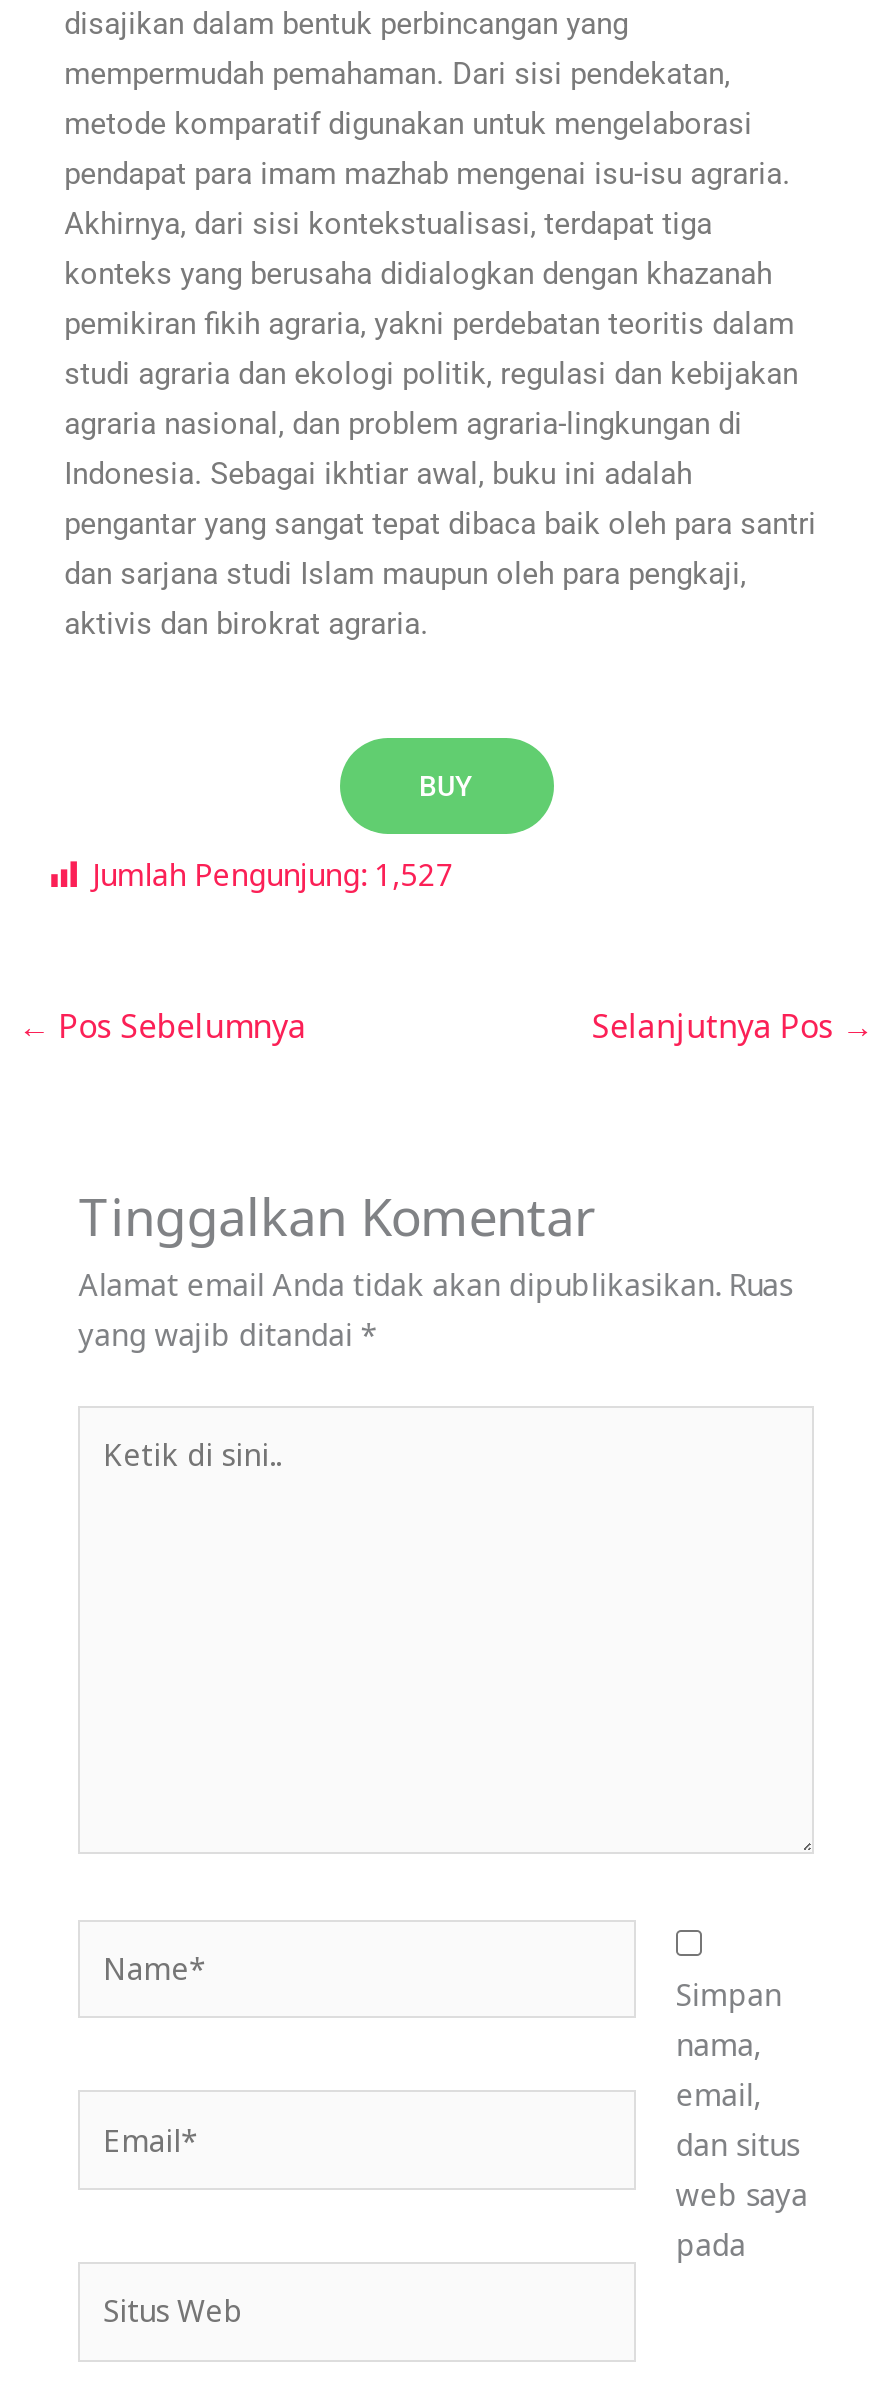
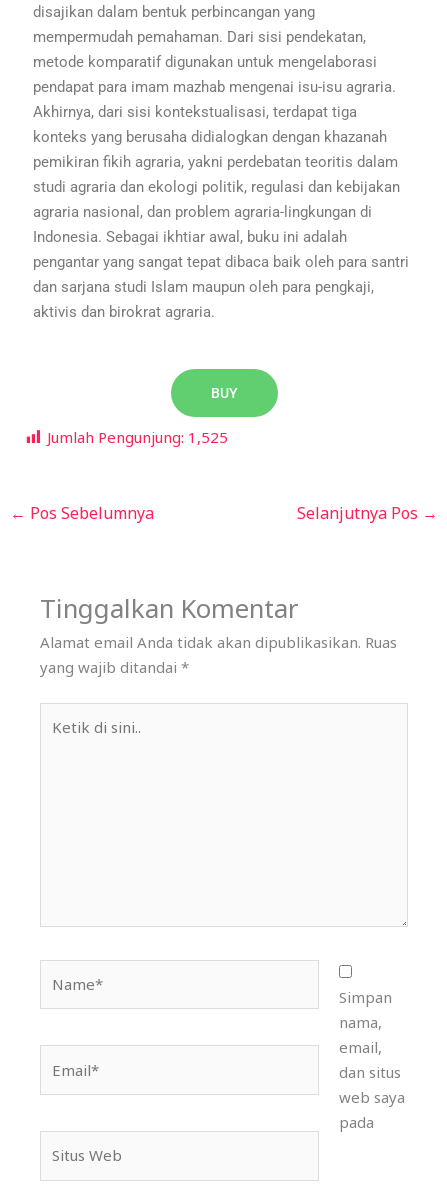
[92,855,454,895] Jumlah Pengunjung: 1,527 -> [47,427,228,447] Jumlah Pengunjung: 1,525

